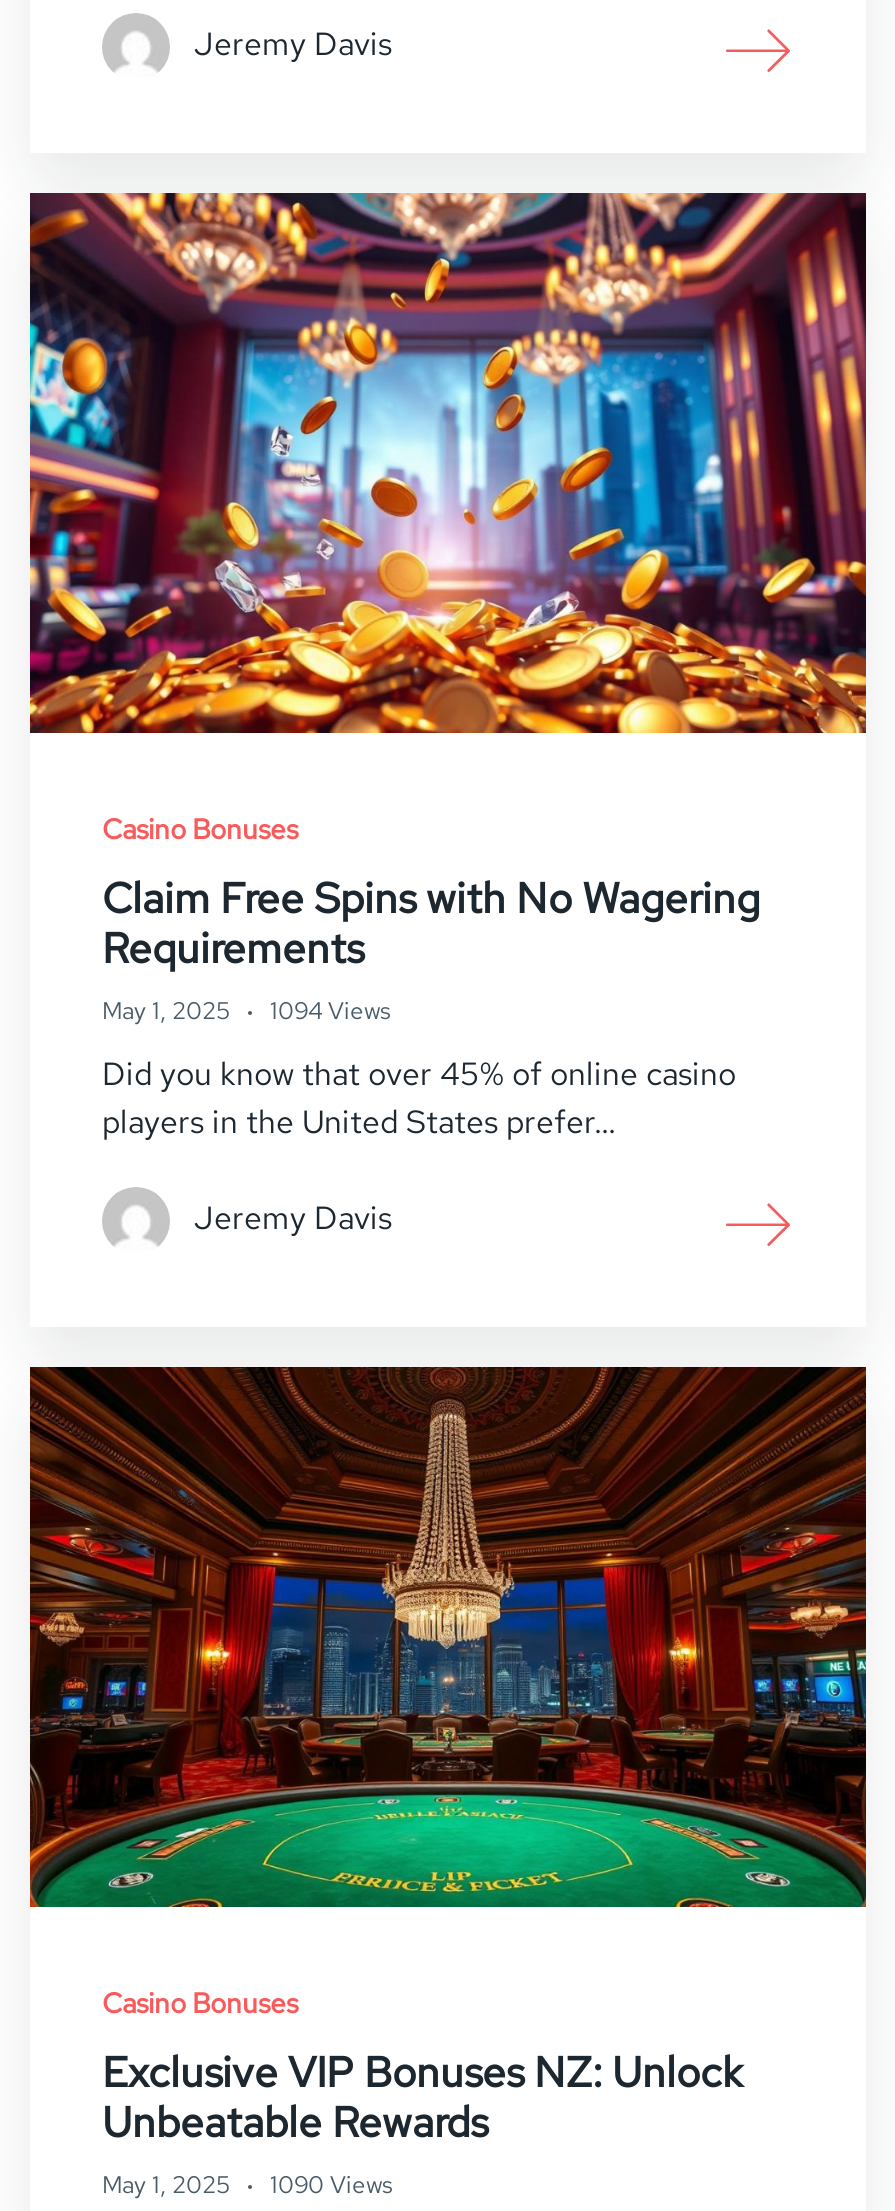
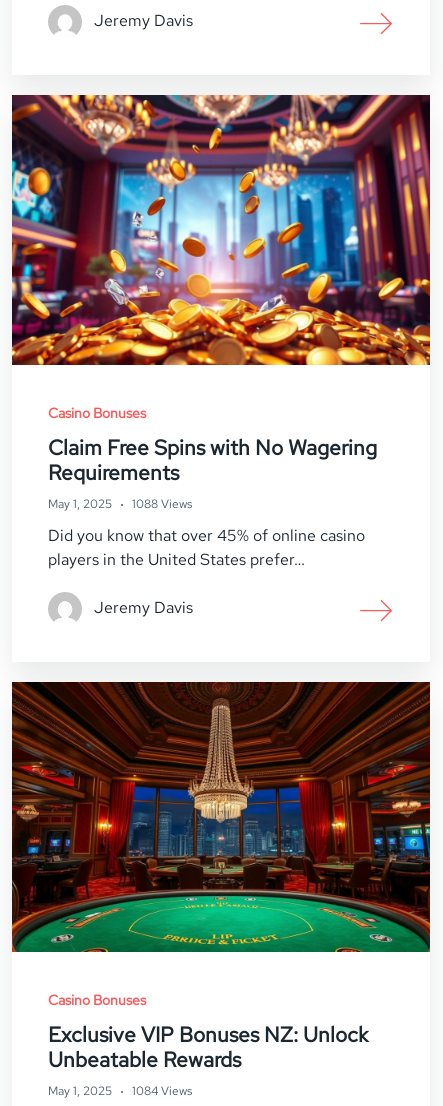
[102,995,390,1027] May 1, 2025 1094 Views -> [48,496,192,512] May 1, 2025 1088 Views
[102,2169,392,2201] May 1, 2025 1090 Views -> [48,1083,192,1099] May 1, 2025 1084 Views

